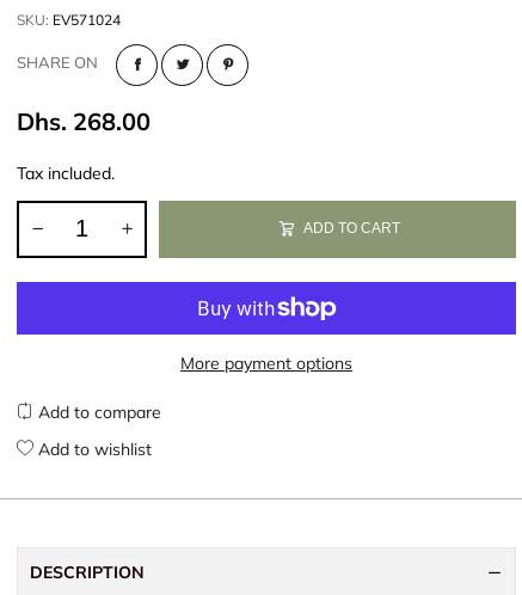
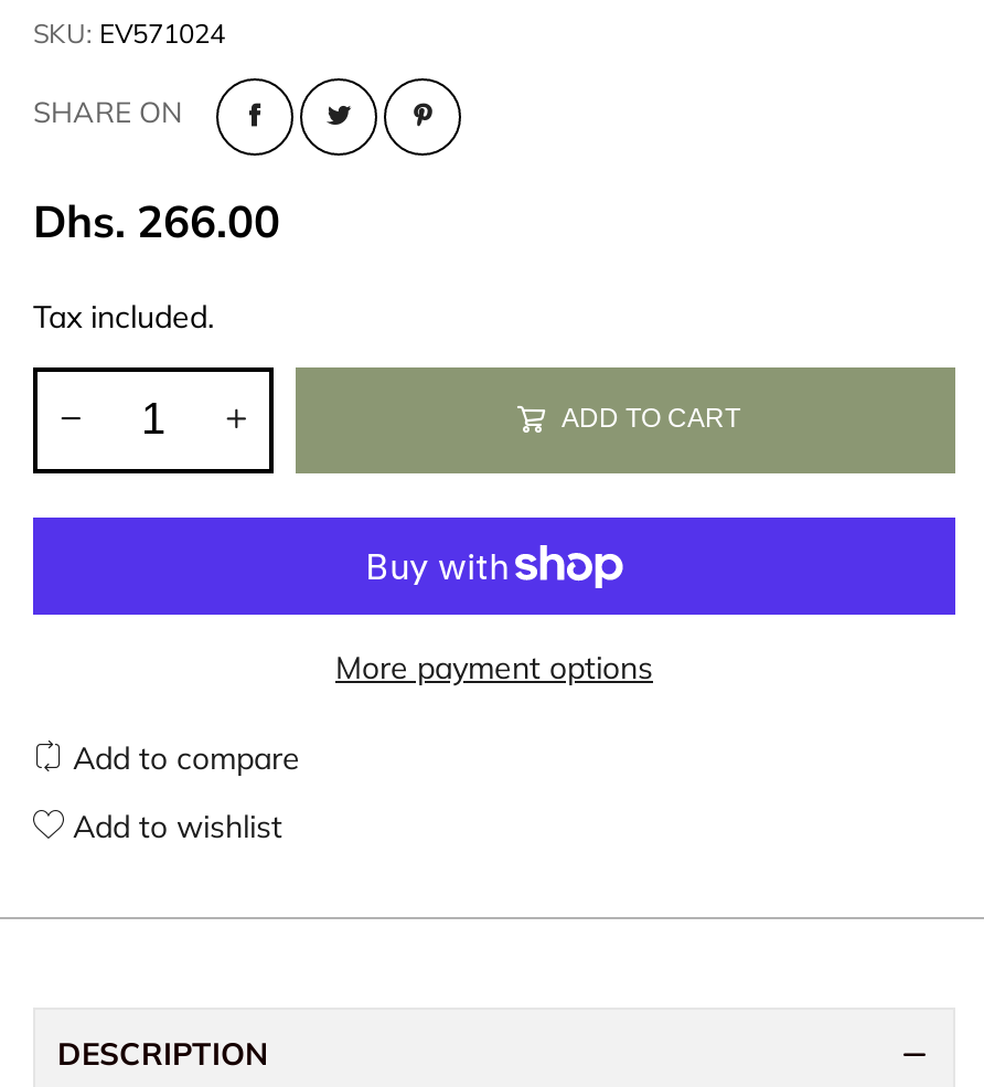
[17,106,151,136] Dhs. 268.00 -> [33,192,280,248] Dhs. 266.00

